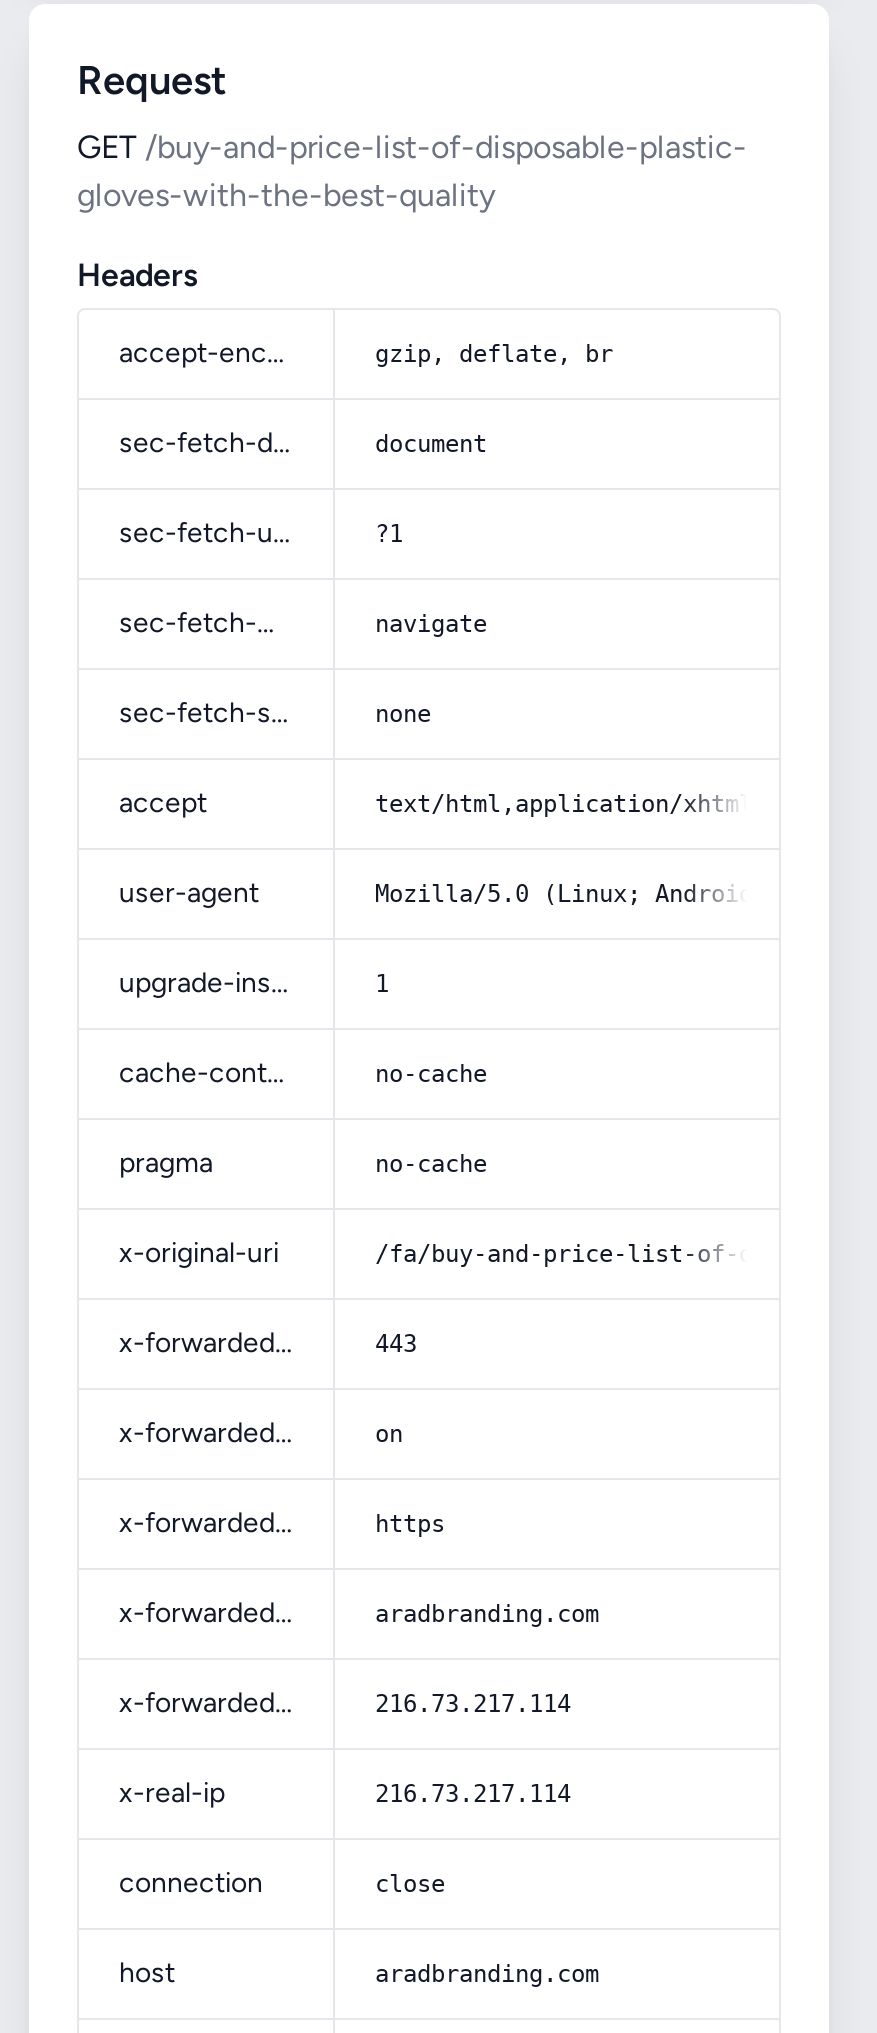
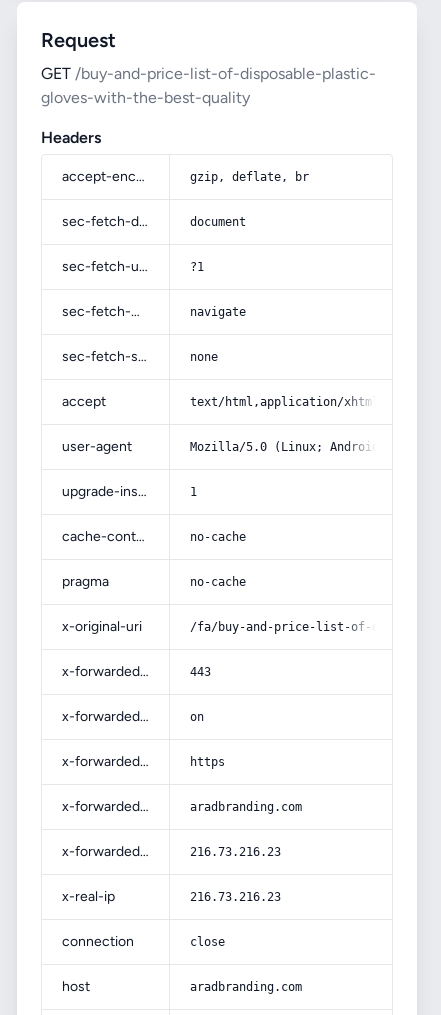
[375,1690,571,1718] 216.73.217.114 -> [190,845,281,859] 216.73.216.23
[375,1780,571,1808] 216.73.217.114 -> [190,890,281,904] 216.73.216.23

